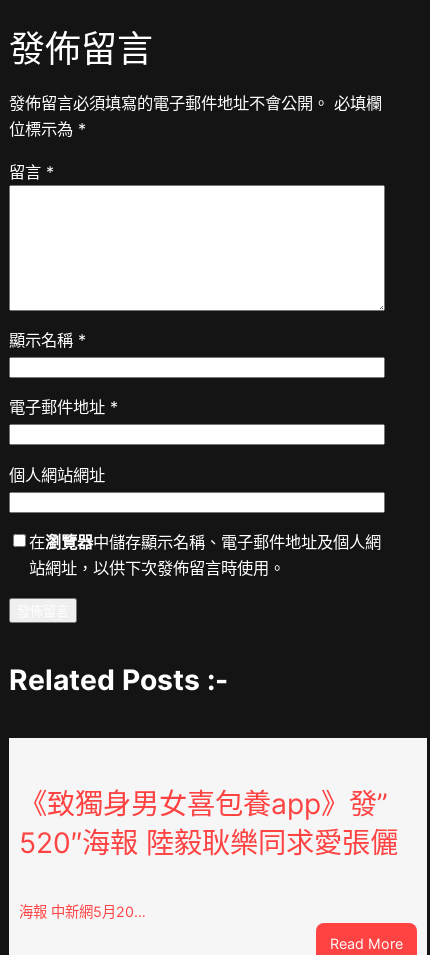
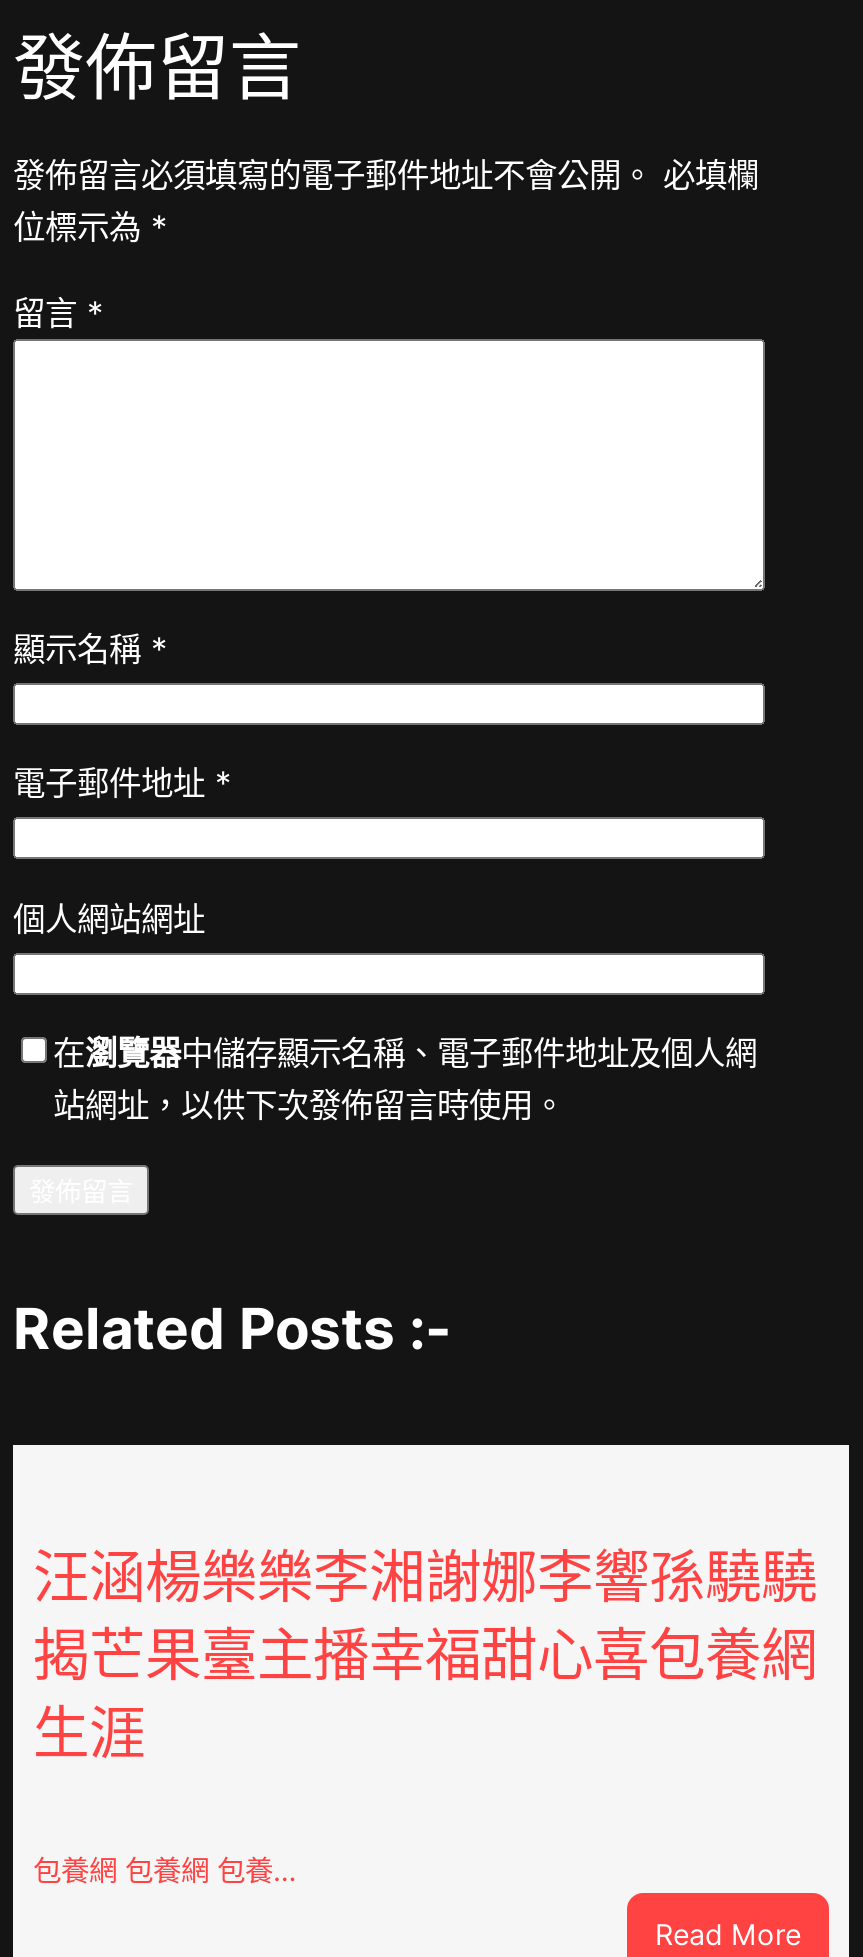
[19,787,398,860] 《致獨身男女喜包養app》發” | 520″海報 陸毅耿樂同求愛張儷 -> [33,1543,817,1767] 汪涵楊樂樂李湘謝娜李響孫驍驍 | 揭芒果臺主播幸福甜心喜包養網 | 生涯
[19,903,146,920] 海報 中新網5月20… -> [33,1853,297,1887] 包養網 包養網 包養…

